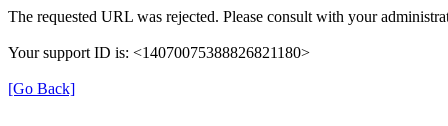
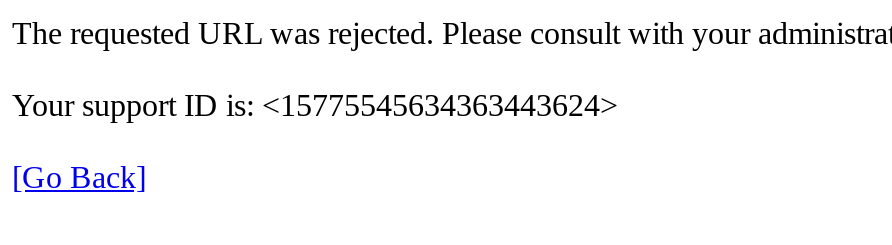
[8,44,310,61] Your support ID is: <14070075388826821180> -> [12,88,618,122] Your support ID is: <15775545634363443624>

